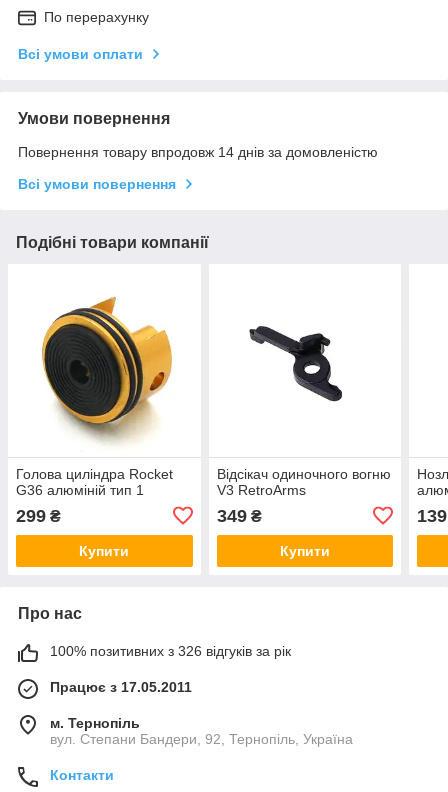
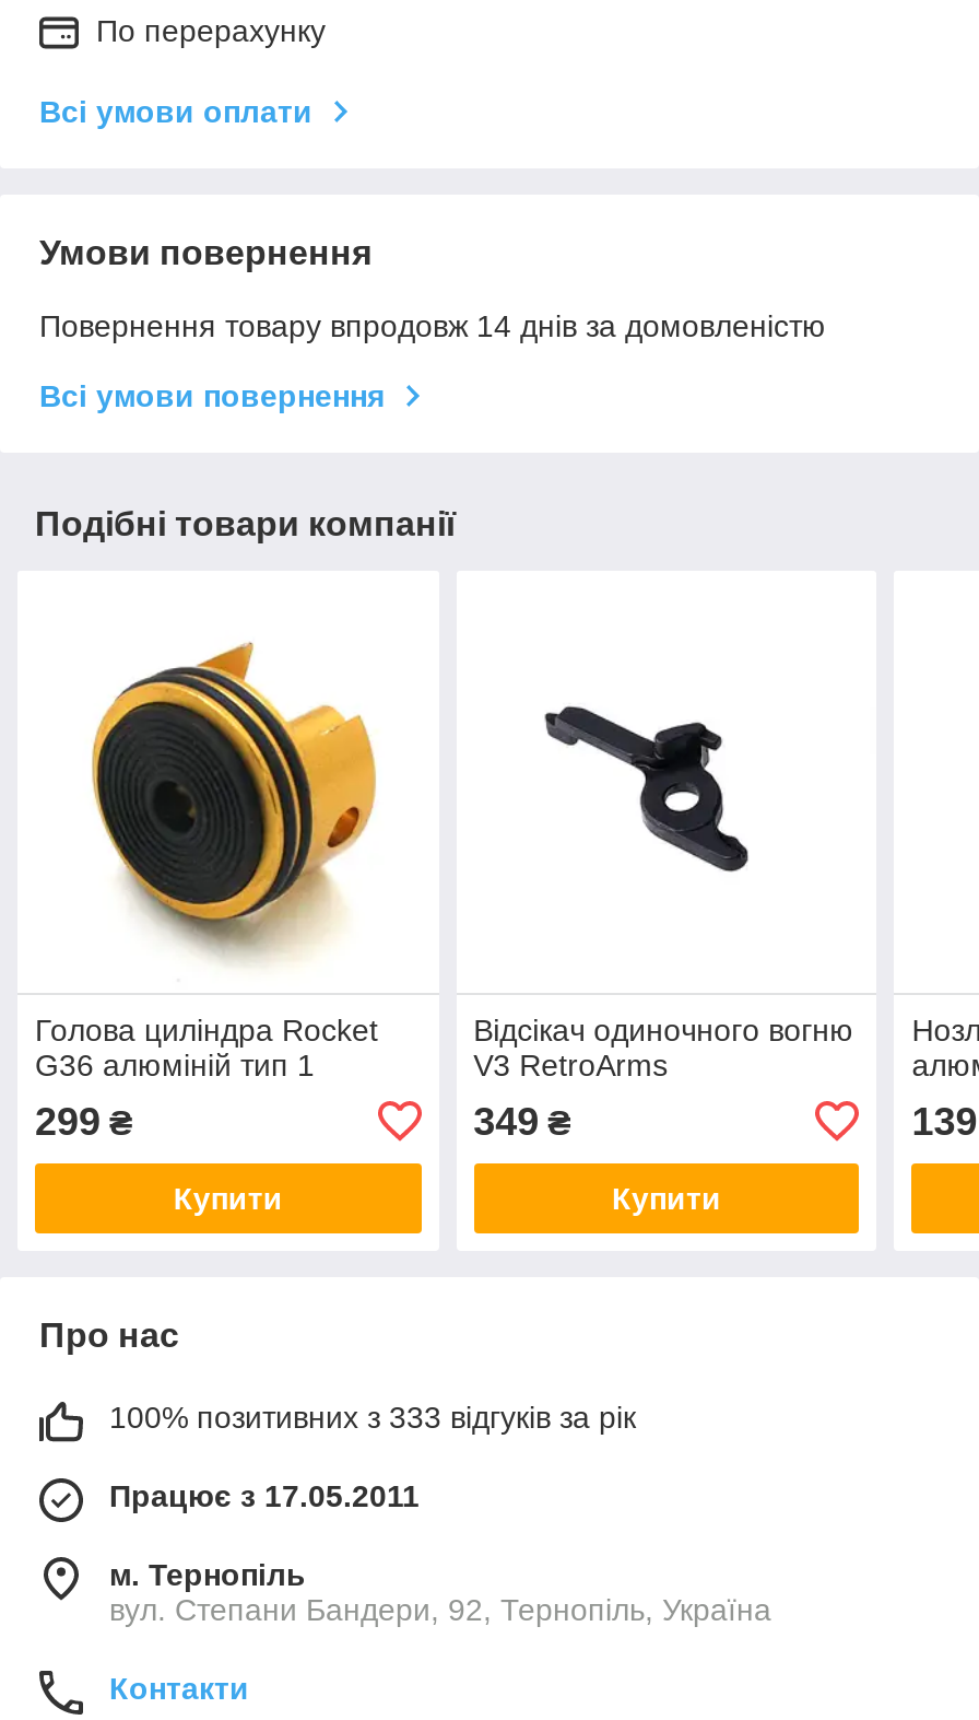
[50,643,291,659] 100% позитивних з 326 відгуків за рік -> [109,1399,636,1434] 100% позитивних з 333 відгуків за рік

